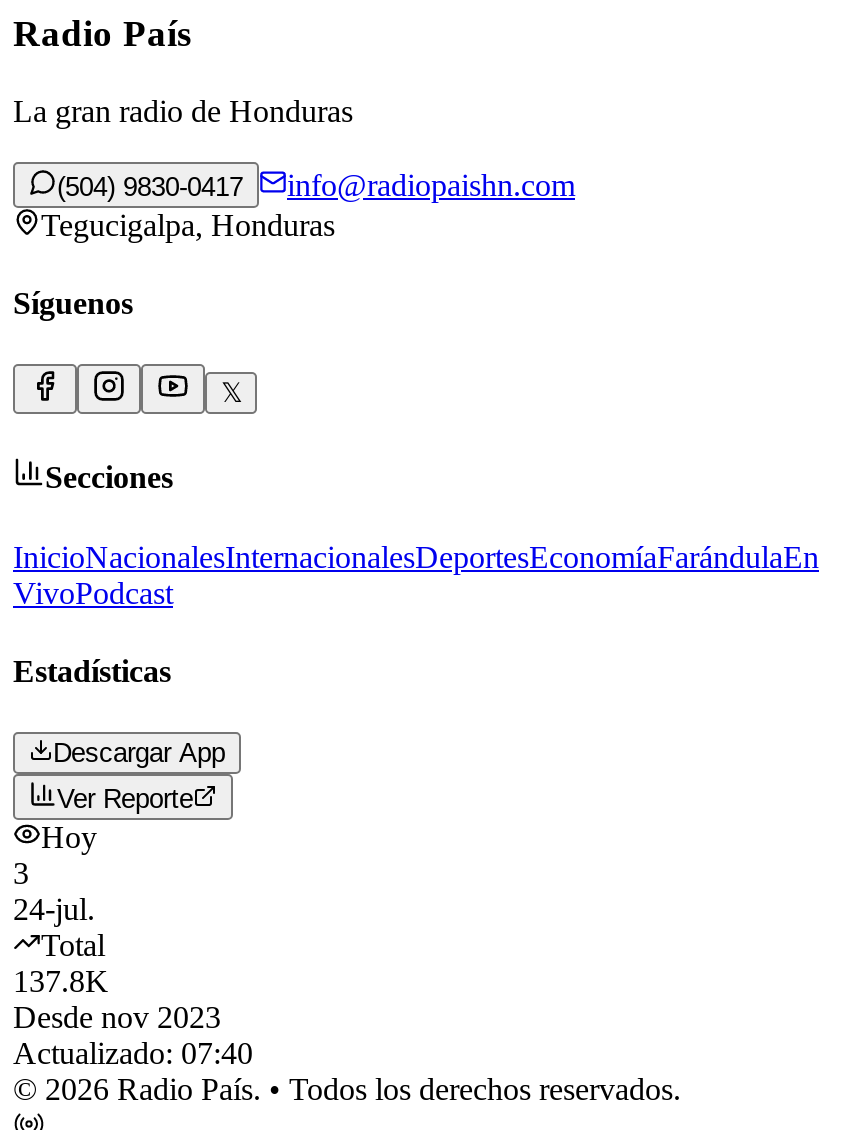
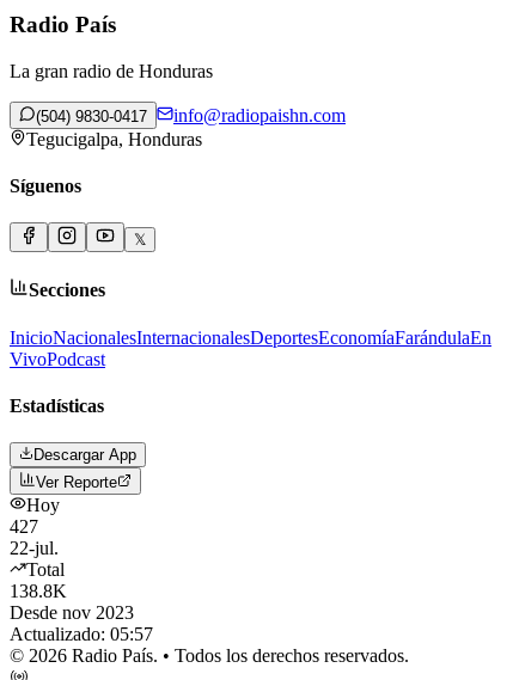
[13,856,95,926] 3 | 24-jul. -> [10,517,59,558] 427 | 22-jul.
[13,964,109,998] 137.8K -> [10,581,67,601] 138.8K
[13,1036,253,1070] Actualizado: 07:40 -> [10,624,153,644] Actualizado: 05:57

